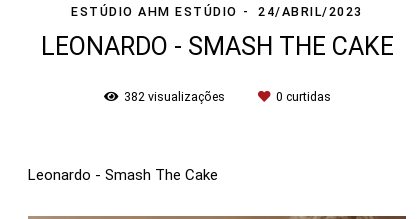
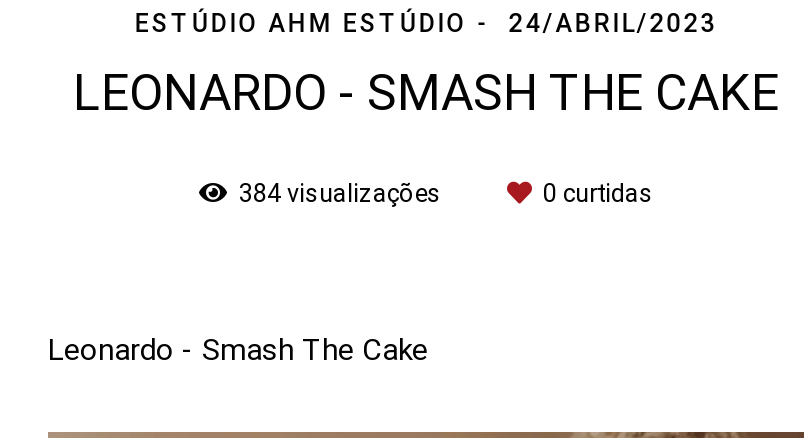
[123,89,227,104] 382 visualizações -> [239,177,447,207] 384 visualizações

